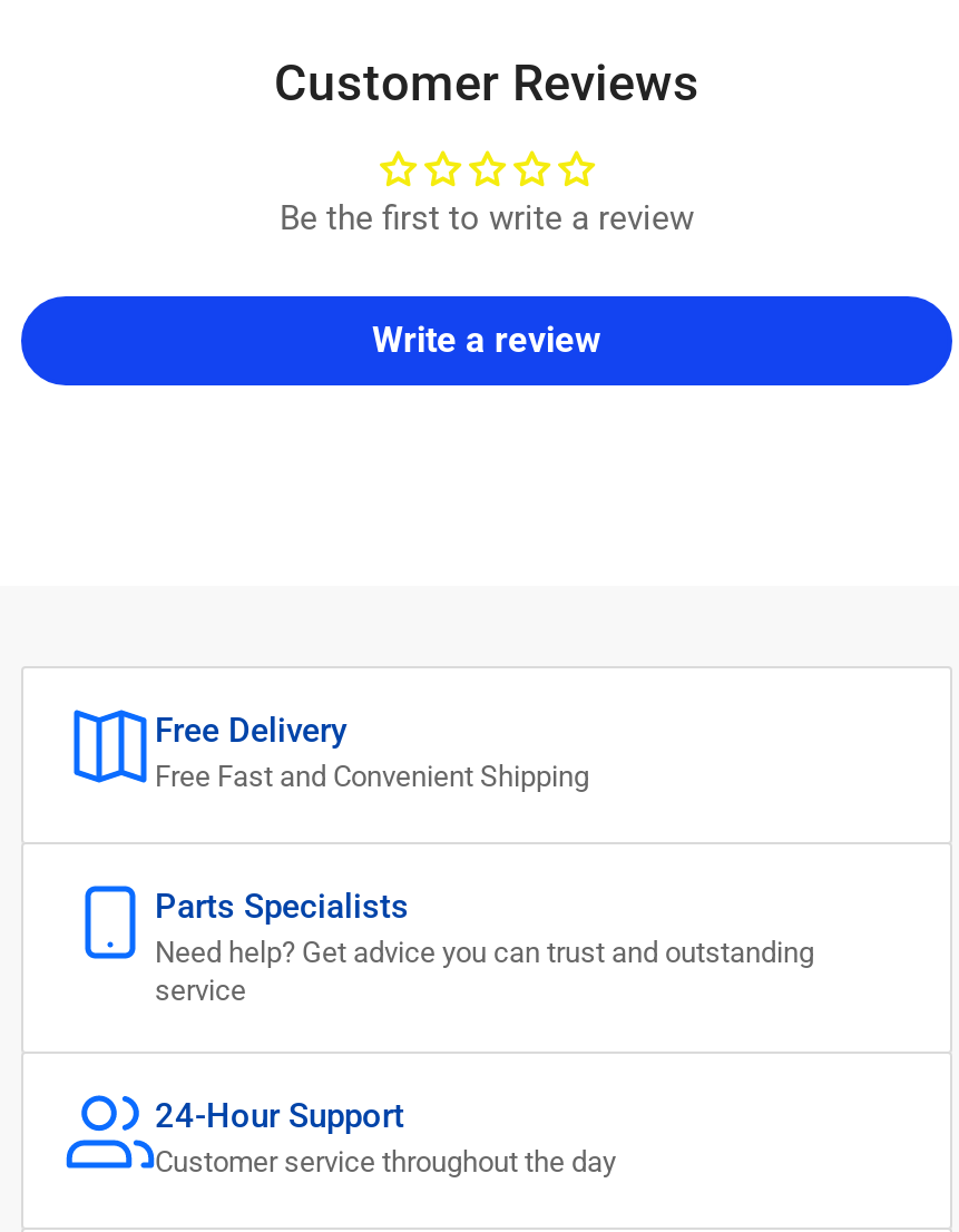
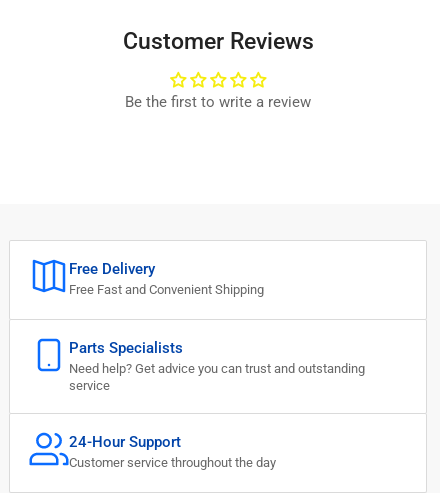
[372,319,601,362] Write a review -> none

